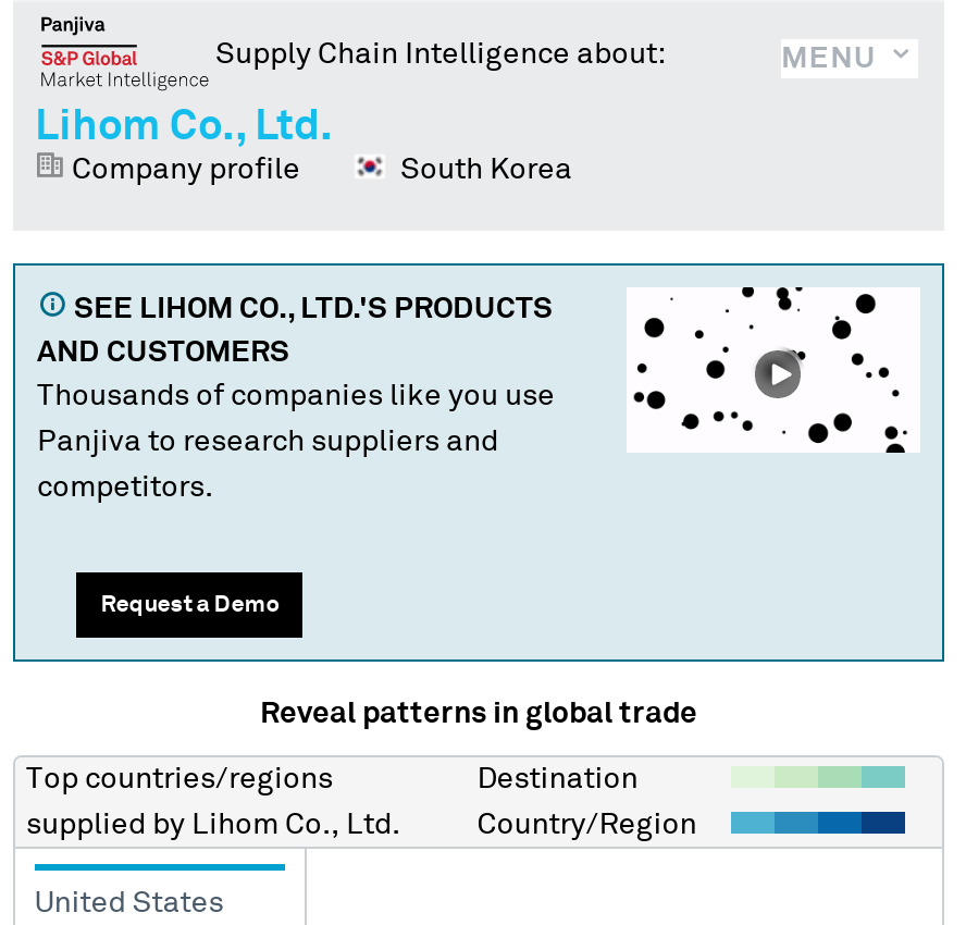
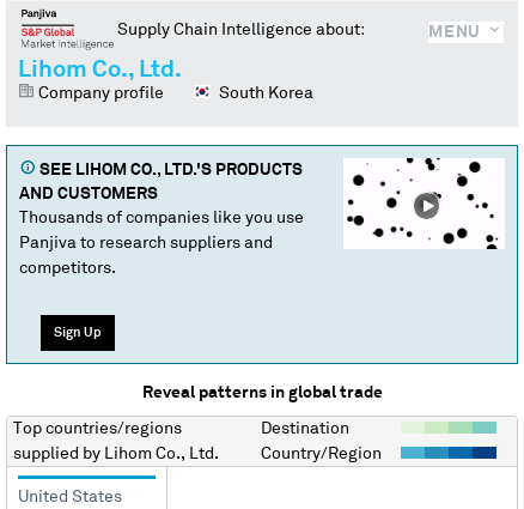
[101,592,279,616] Request a Demo -> [54,326,102,339] Sign Up

